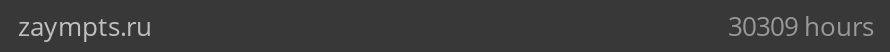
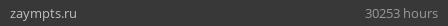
[728,8,874,44] 30309 hours -> [365,4,438,22] 30253 hours

